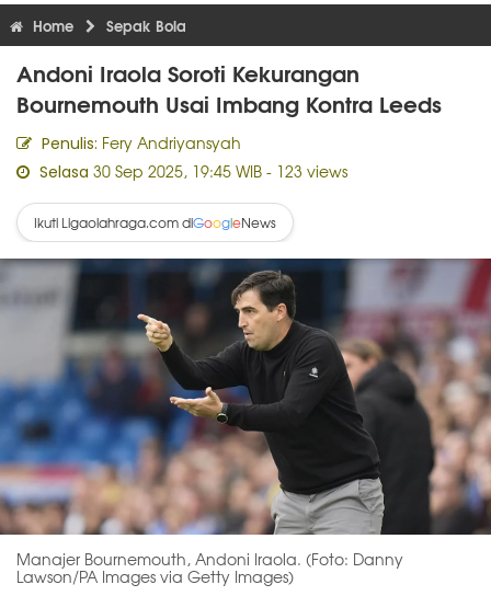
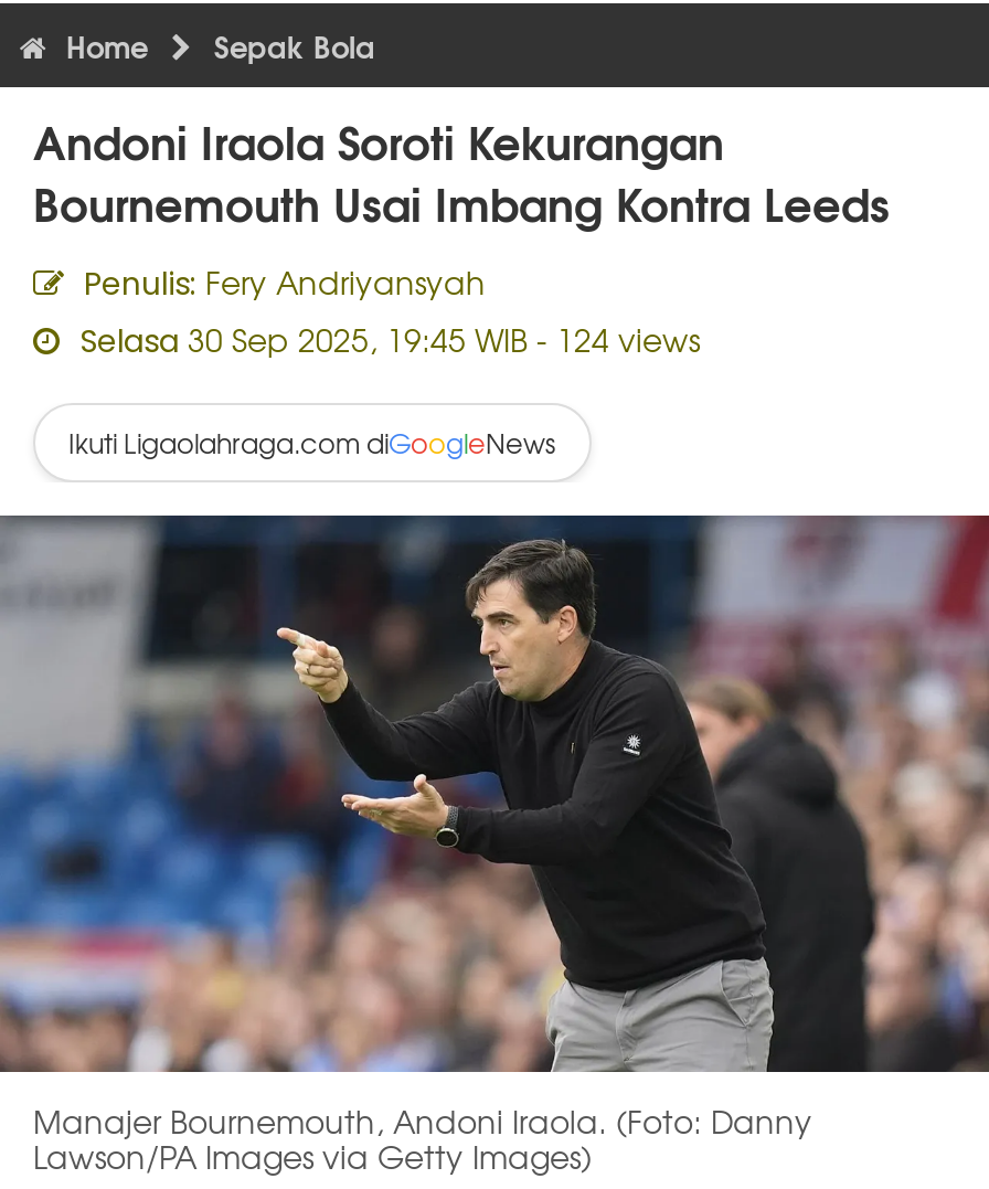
[35,160,347,182] Selasa 30 Sep 2025, 19:45 WIB - 123 views -> [71,317,700,361] Selasa 30 Sep 2025, 19:45 WIB - 124 views

